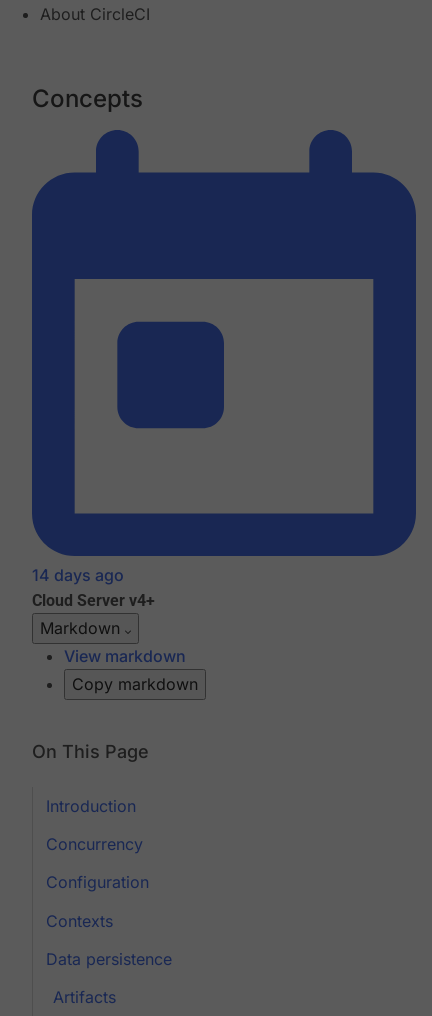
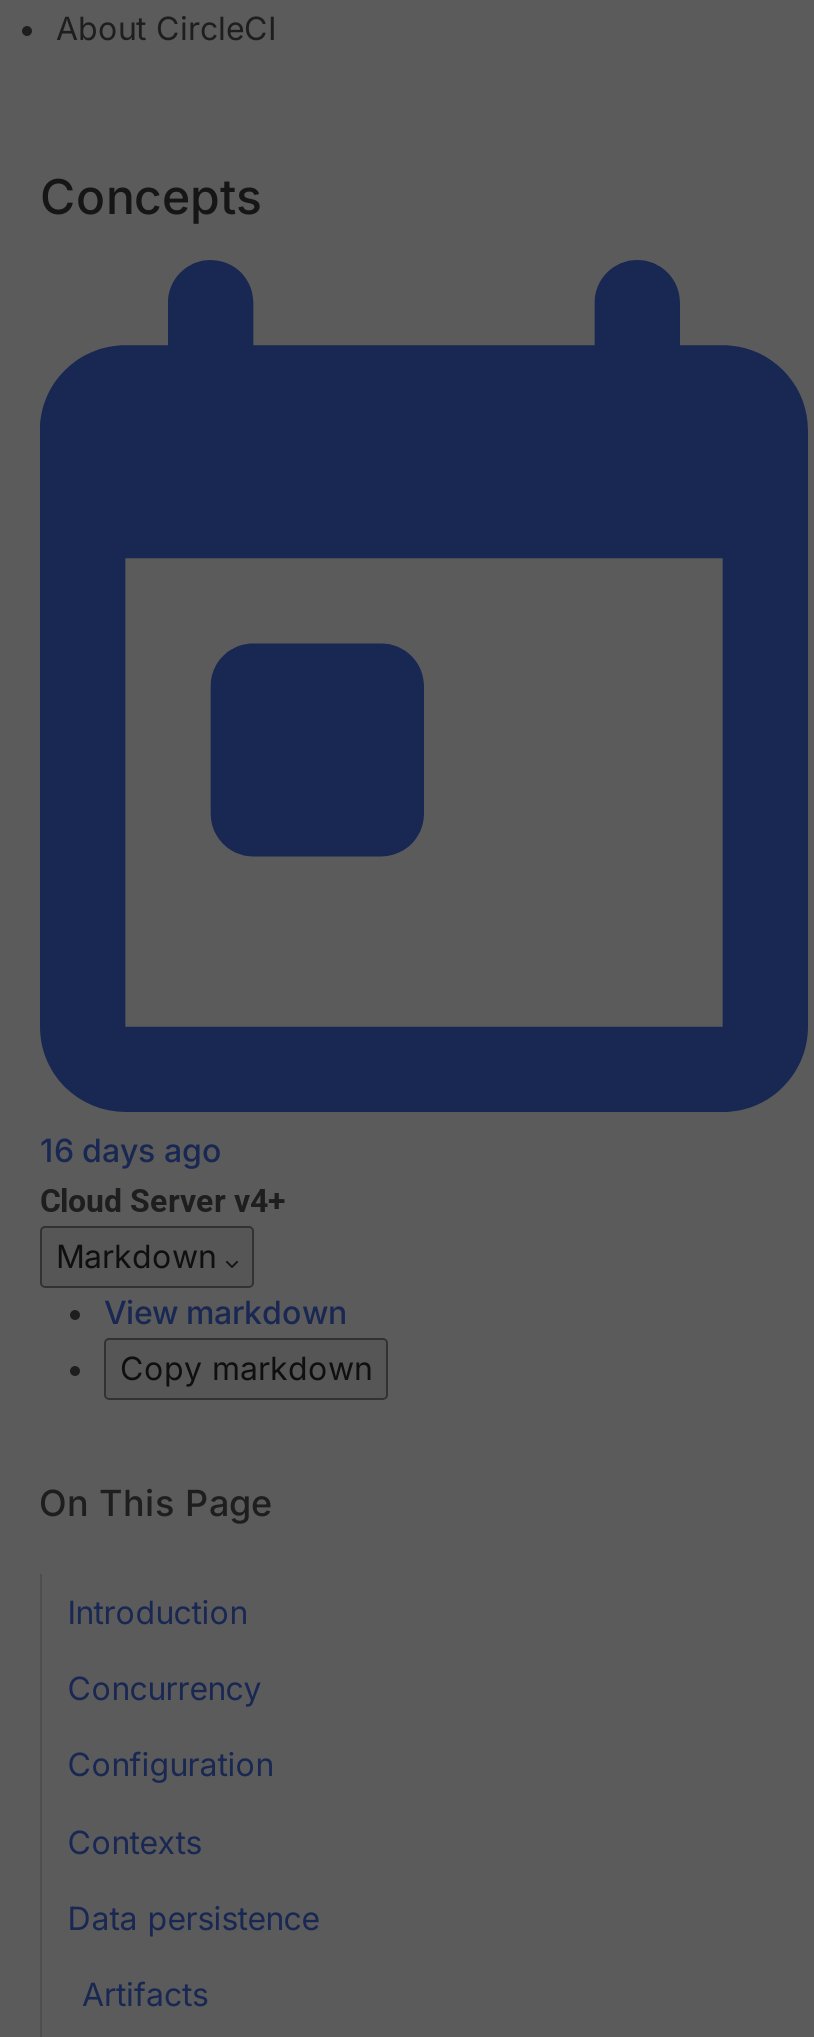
[32,565,124,585] 14 days ago -> [40,1131,222,1171] 16 days ago

